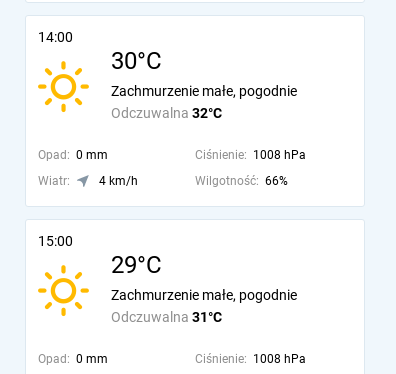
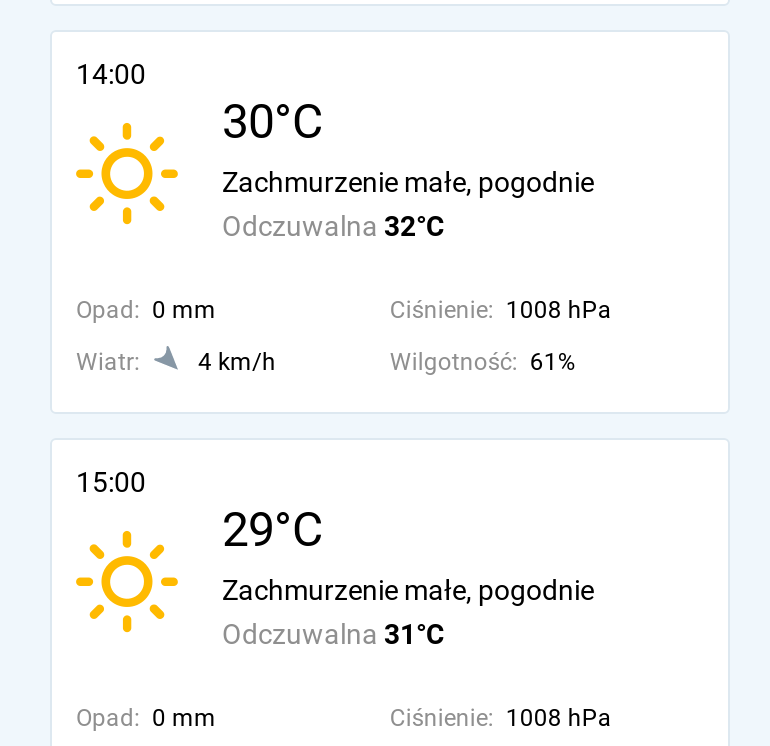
[195,174,288,188] Wilgotność: 66% -> [390,348,576,376] Wilgotność: 61%

